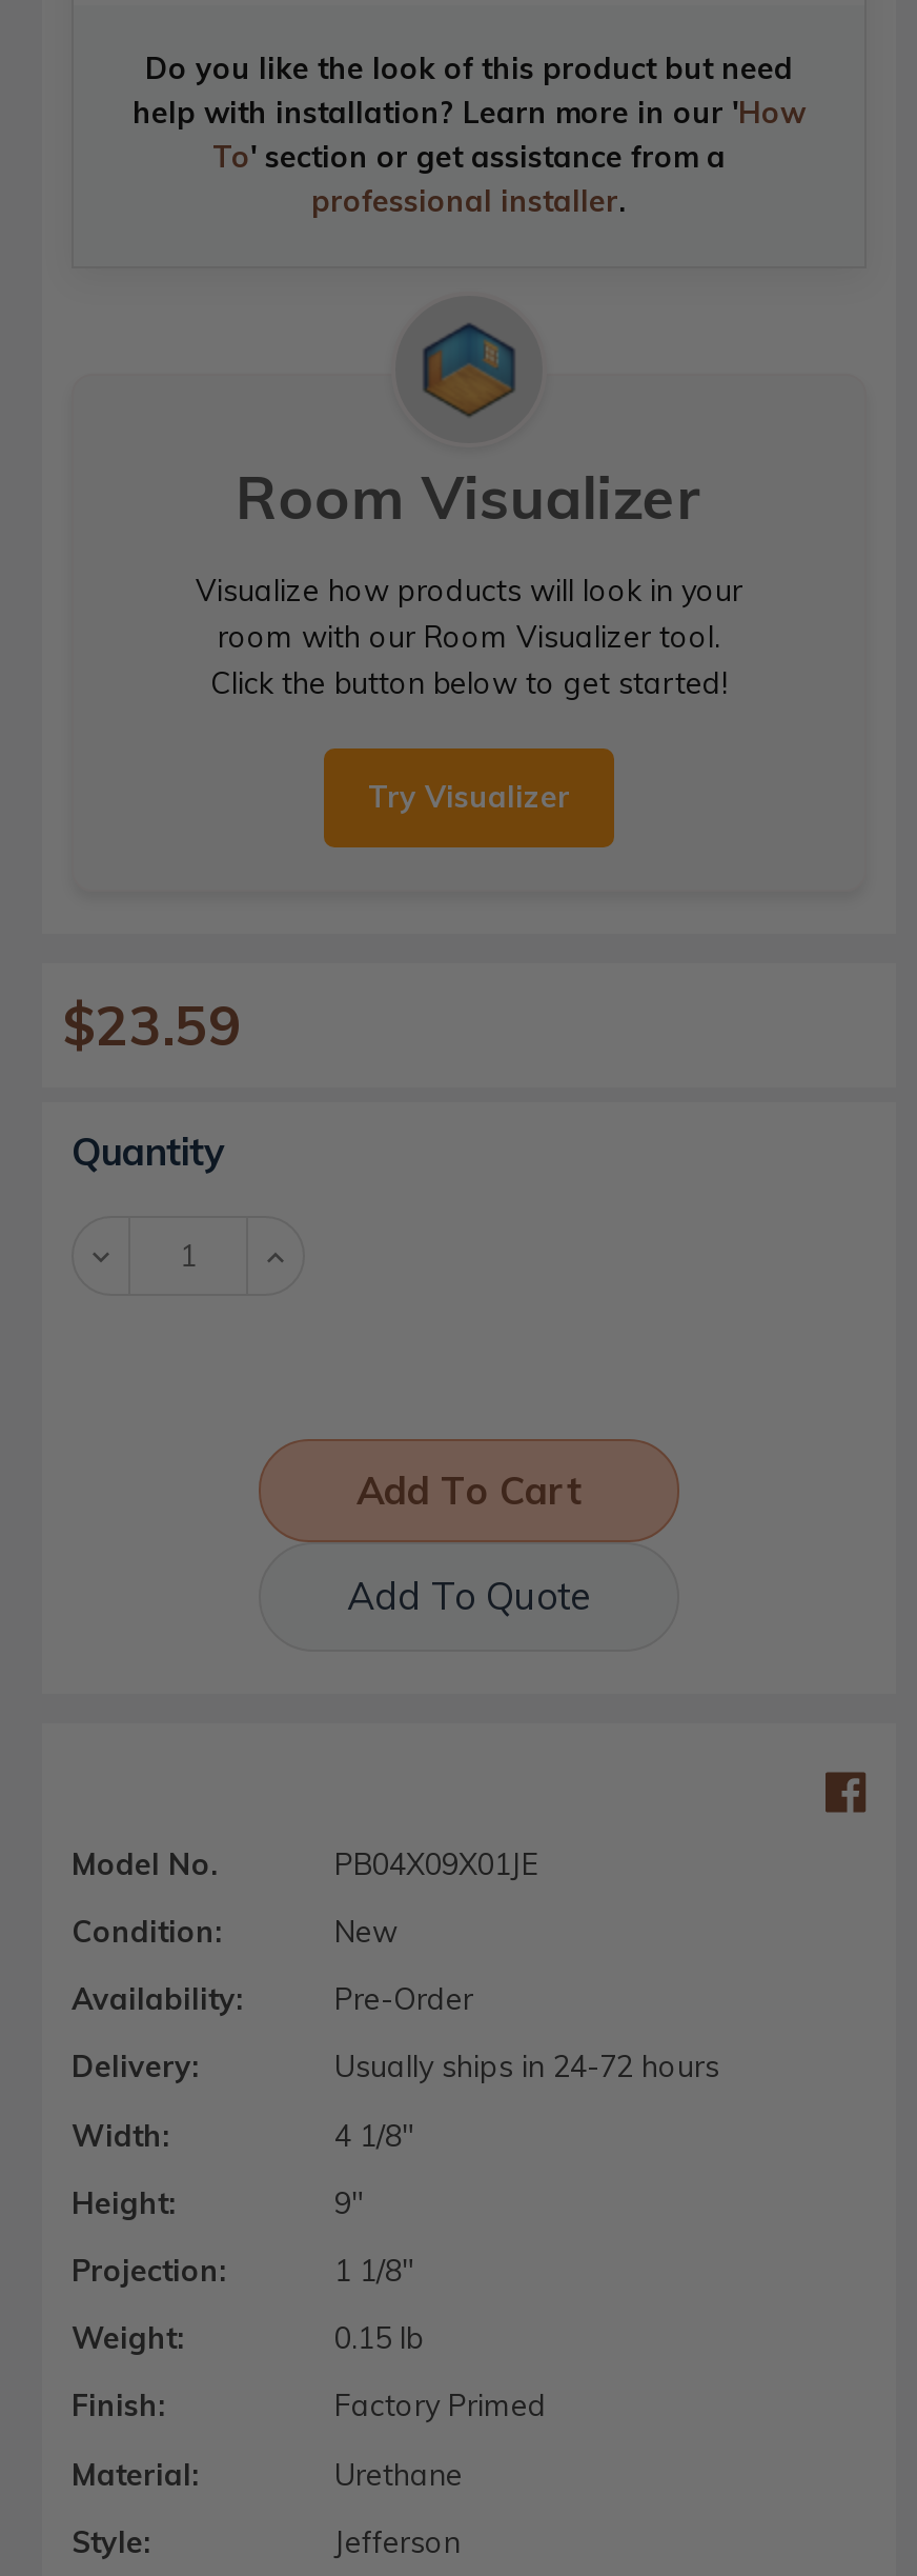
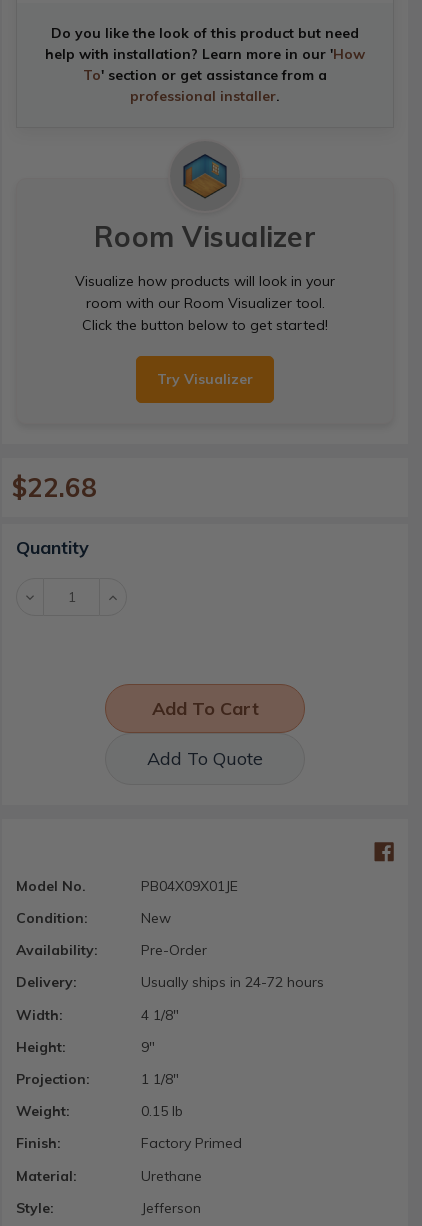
[63,991,242,1060] $23.59 -> [12,471,97,504] $22.68

